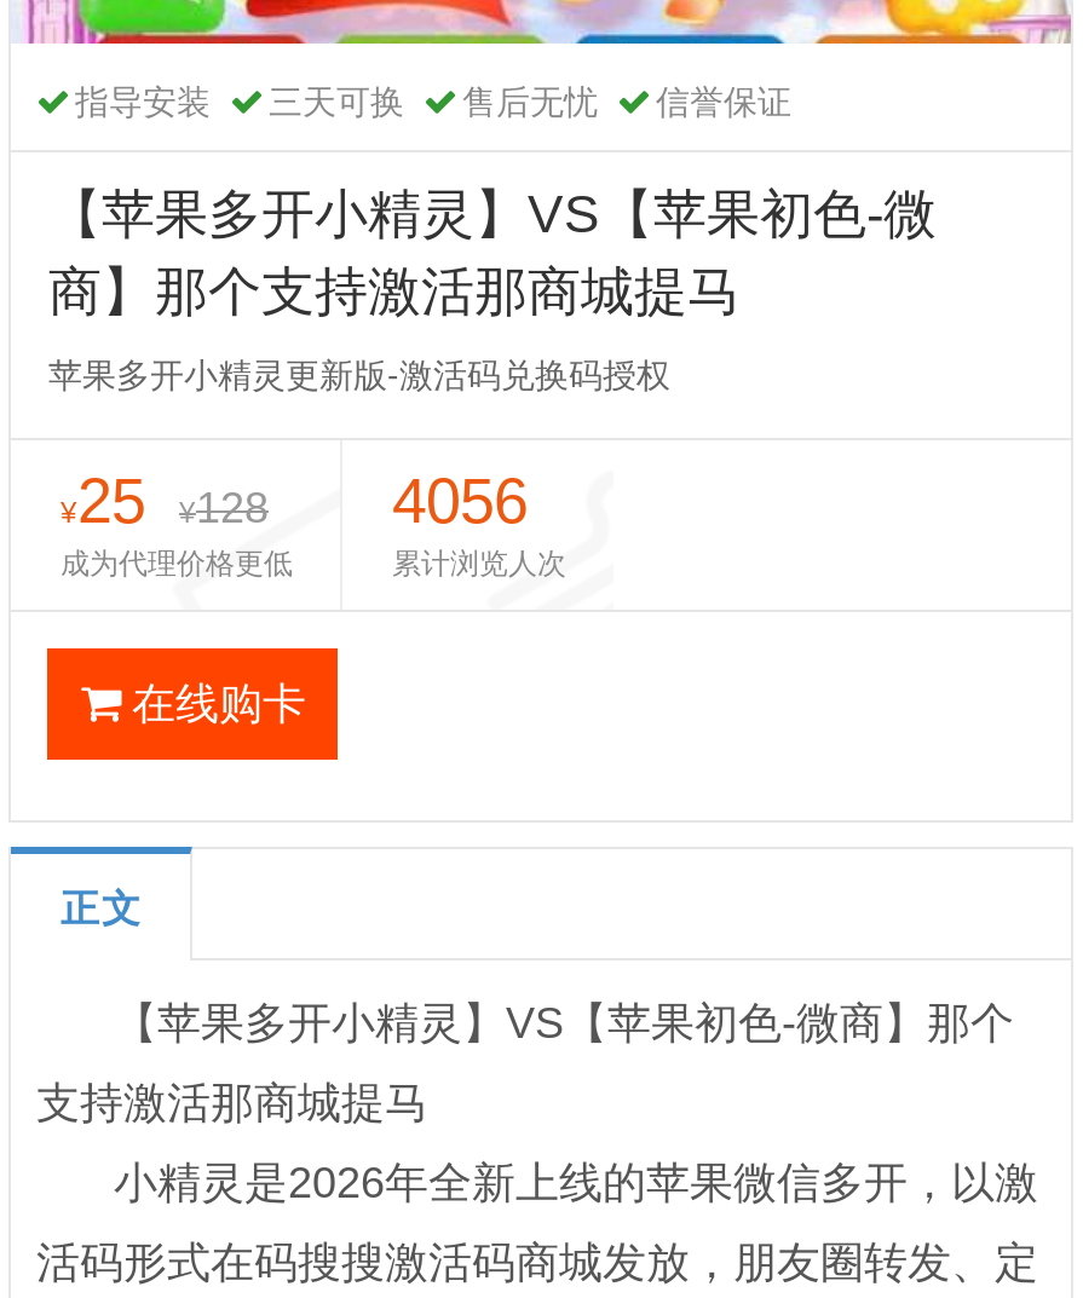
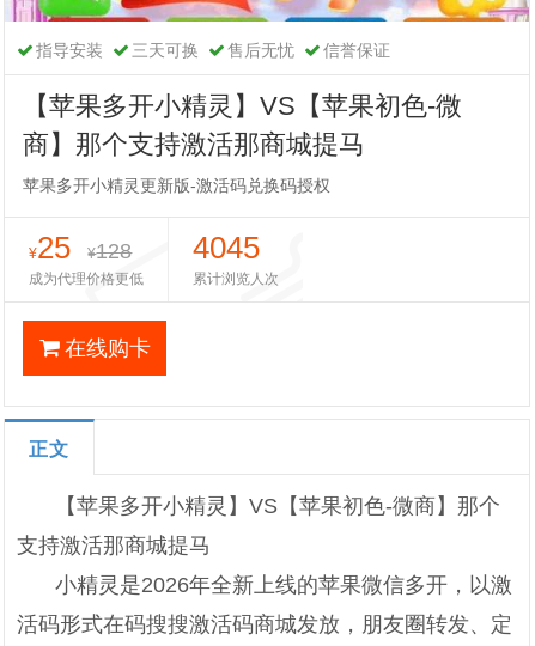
[392,465,528,537] 4056 -> [193,230,260,266] 4045

